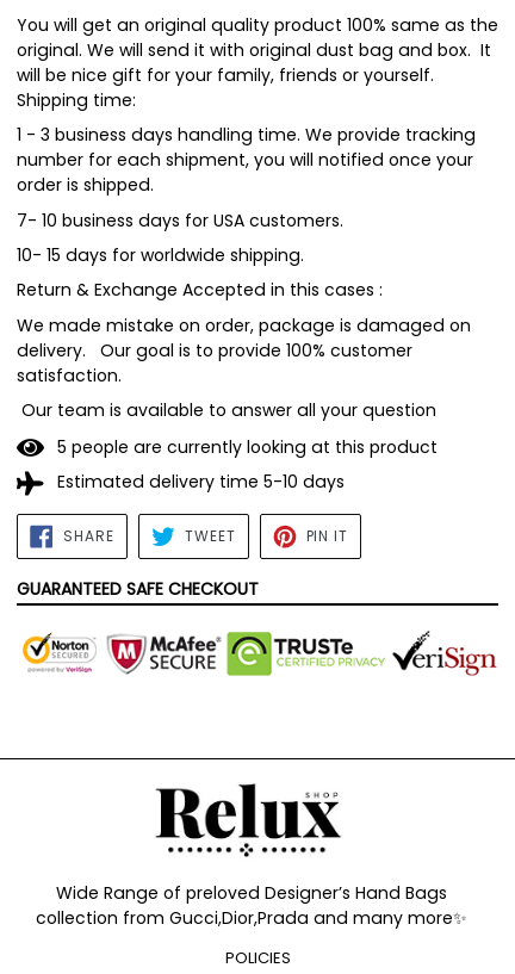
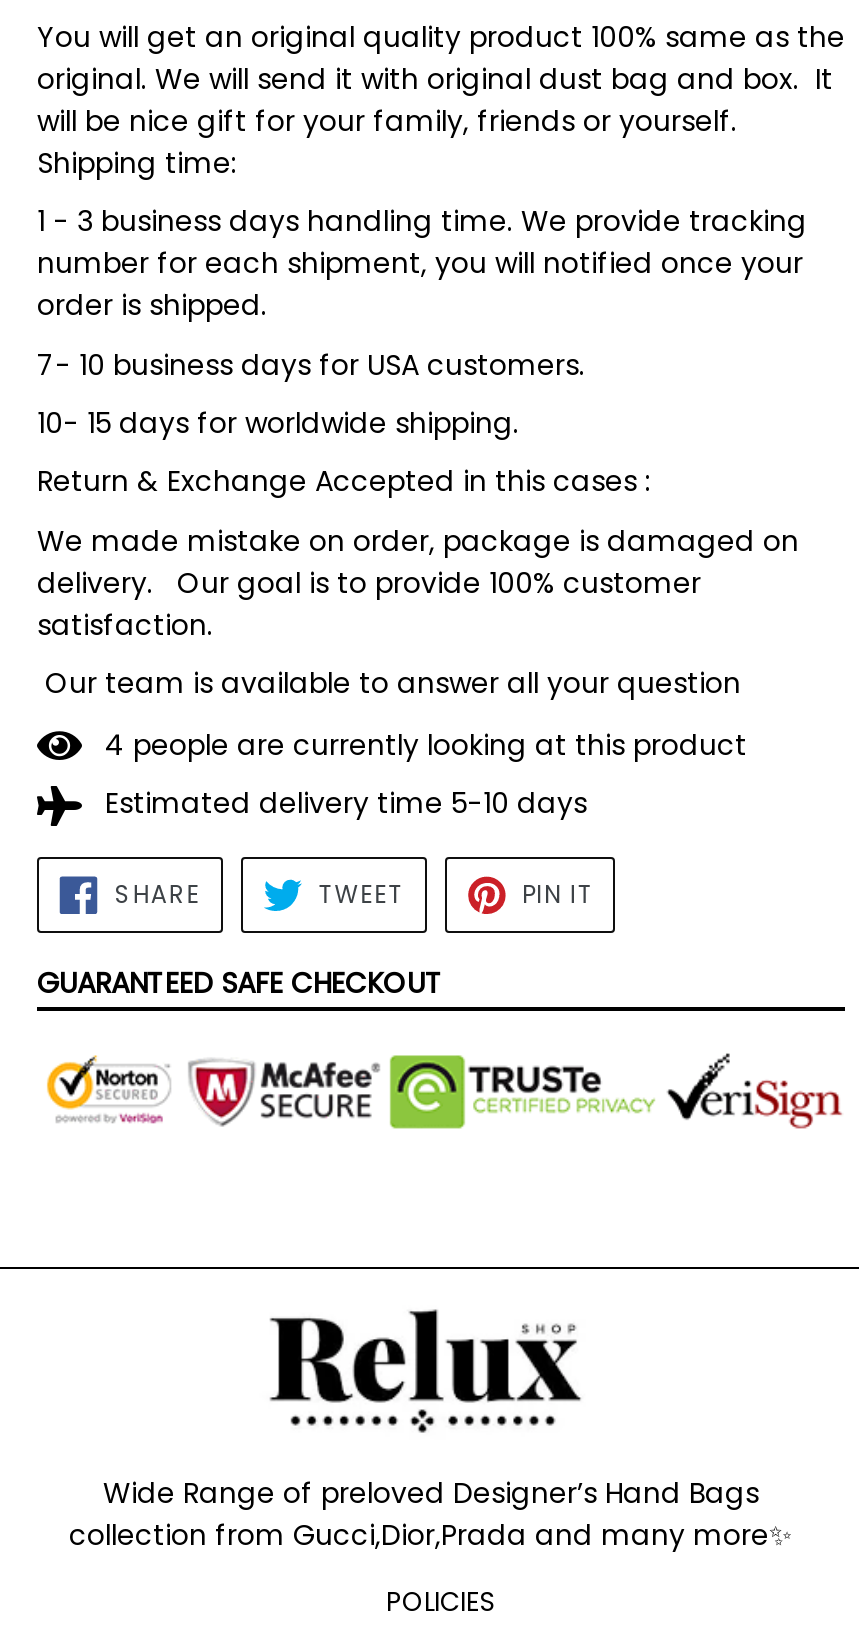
[57,435,438,459] 5 people are currently looking at this product -> [105,725,747,765] 4 people are currently looking at this product

